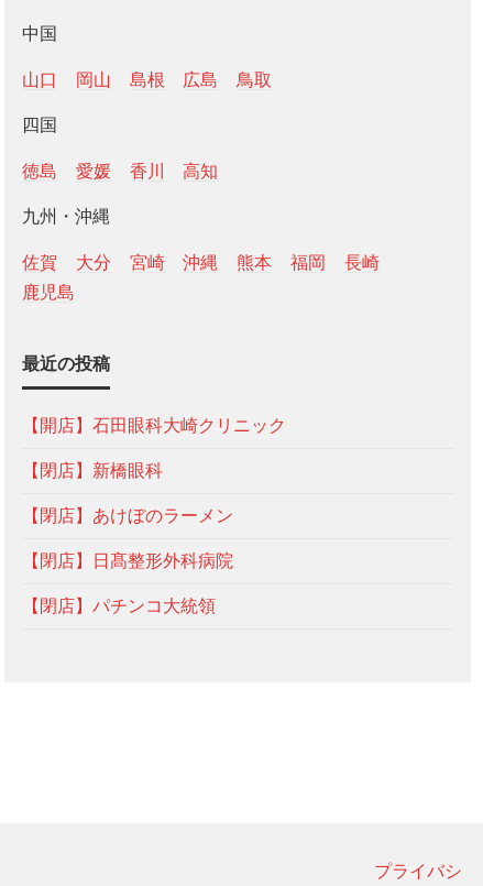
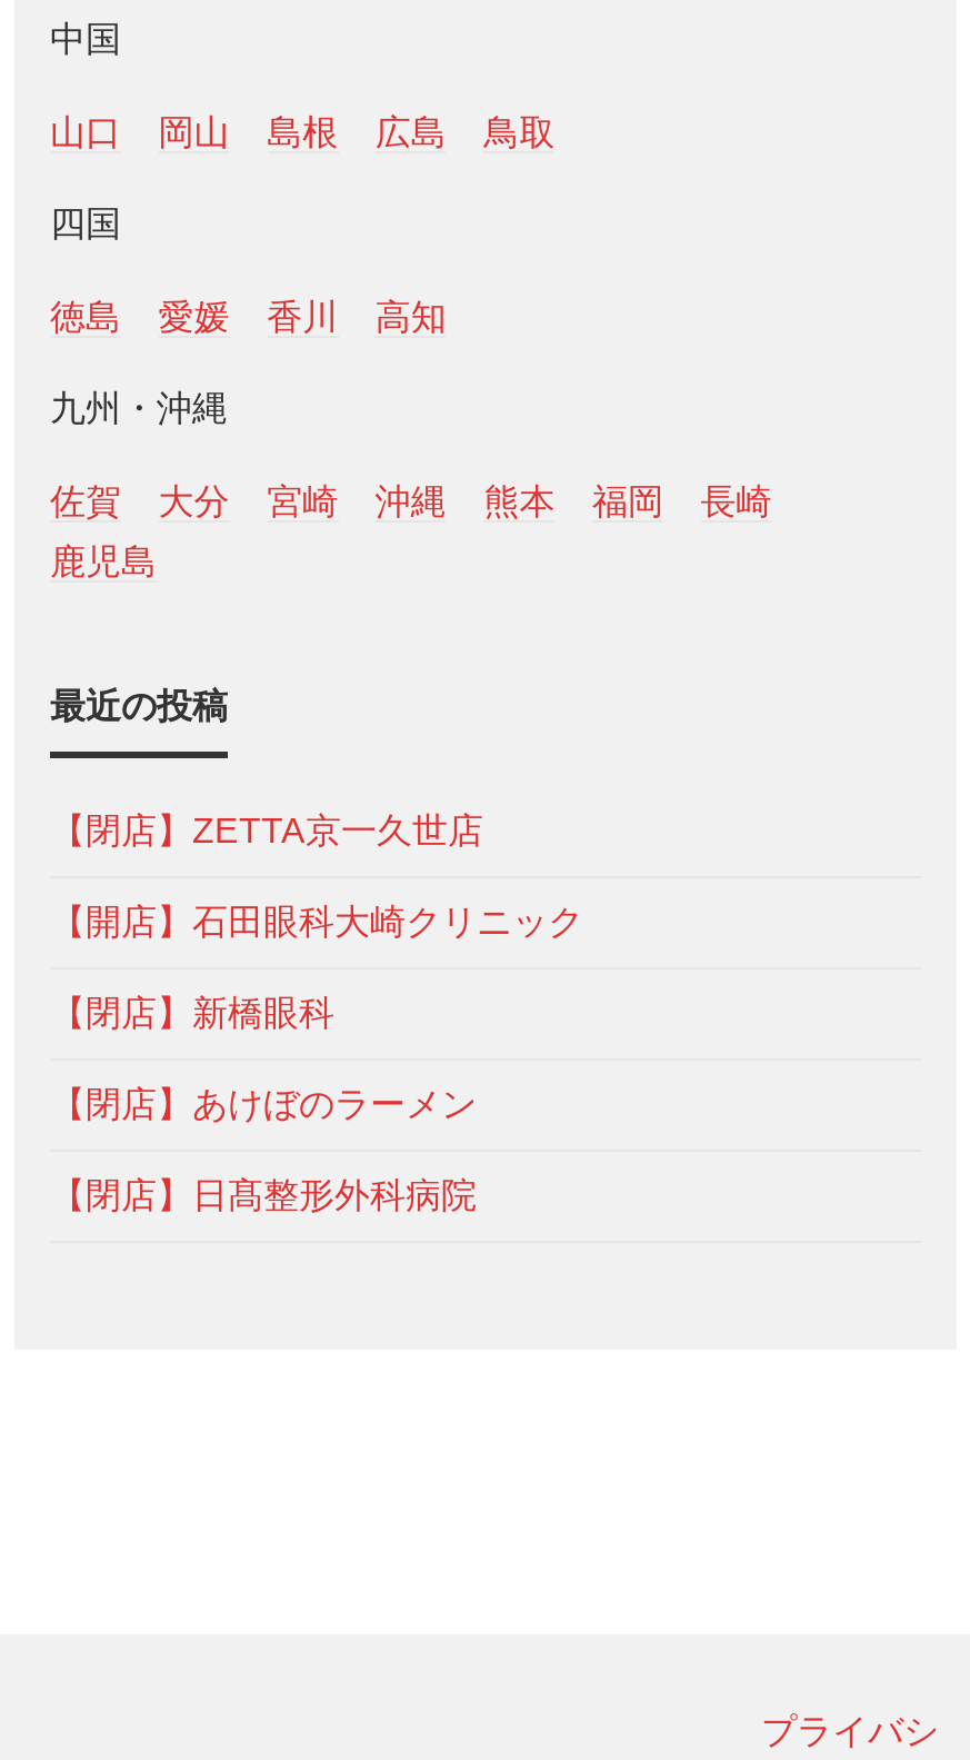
none -> [50,813,483,850] 【閉店】ZETTA京一久世店
moved [22,416,286,571] -> [50,904,583,1215]: 【開店】石田眼科大崎クリニック | 【閉店】新橋眼科 | 【閉店】あけぼのラーメン | 【閉店】日髙整形外科病院
[22,597,216,616] 【閉店】パチンコ大統領 -> none

